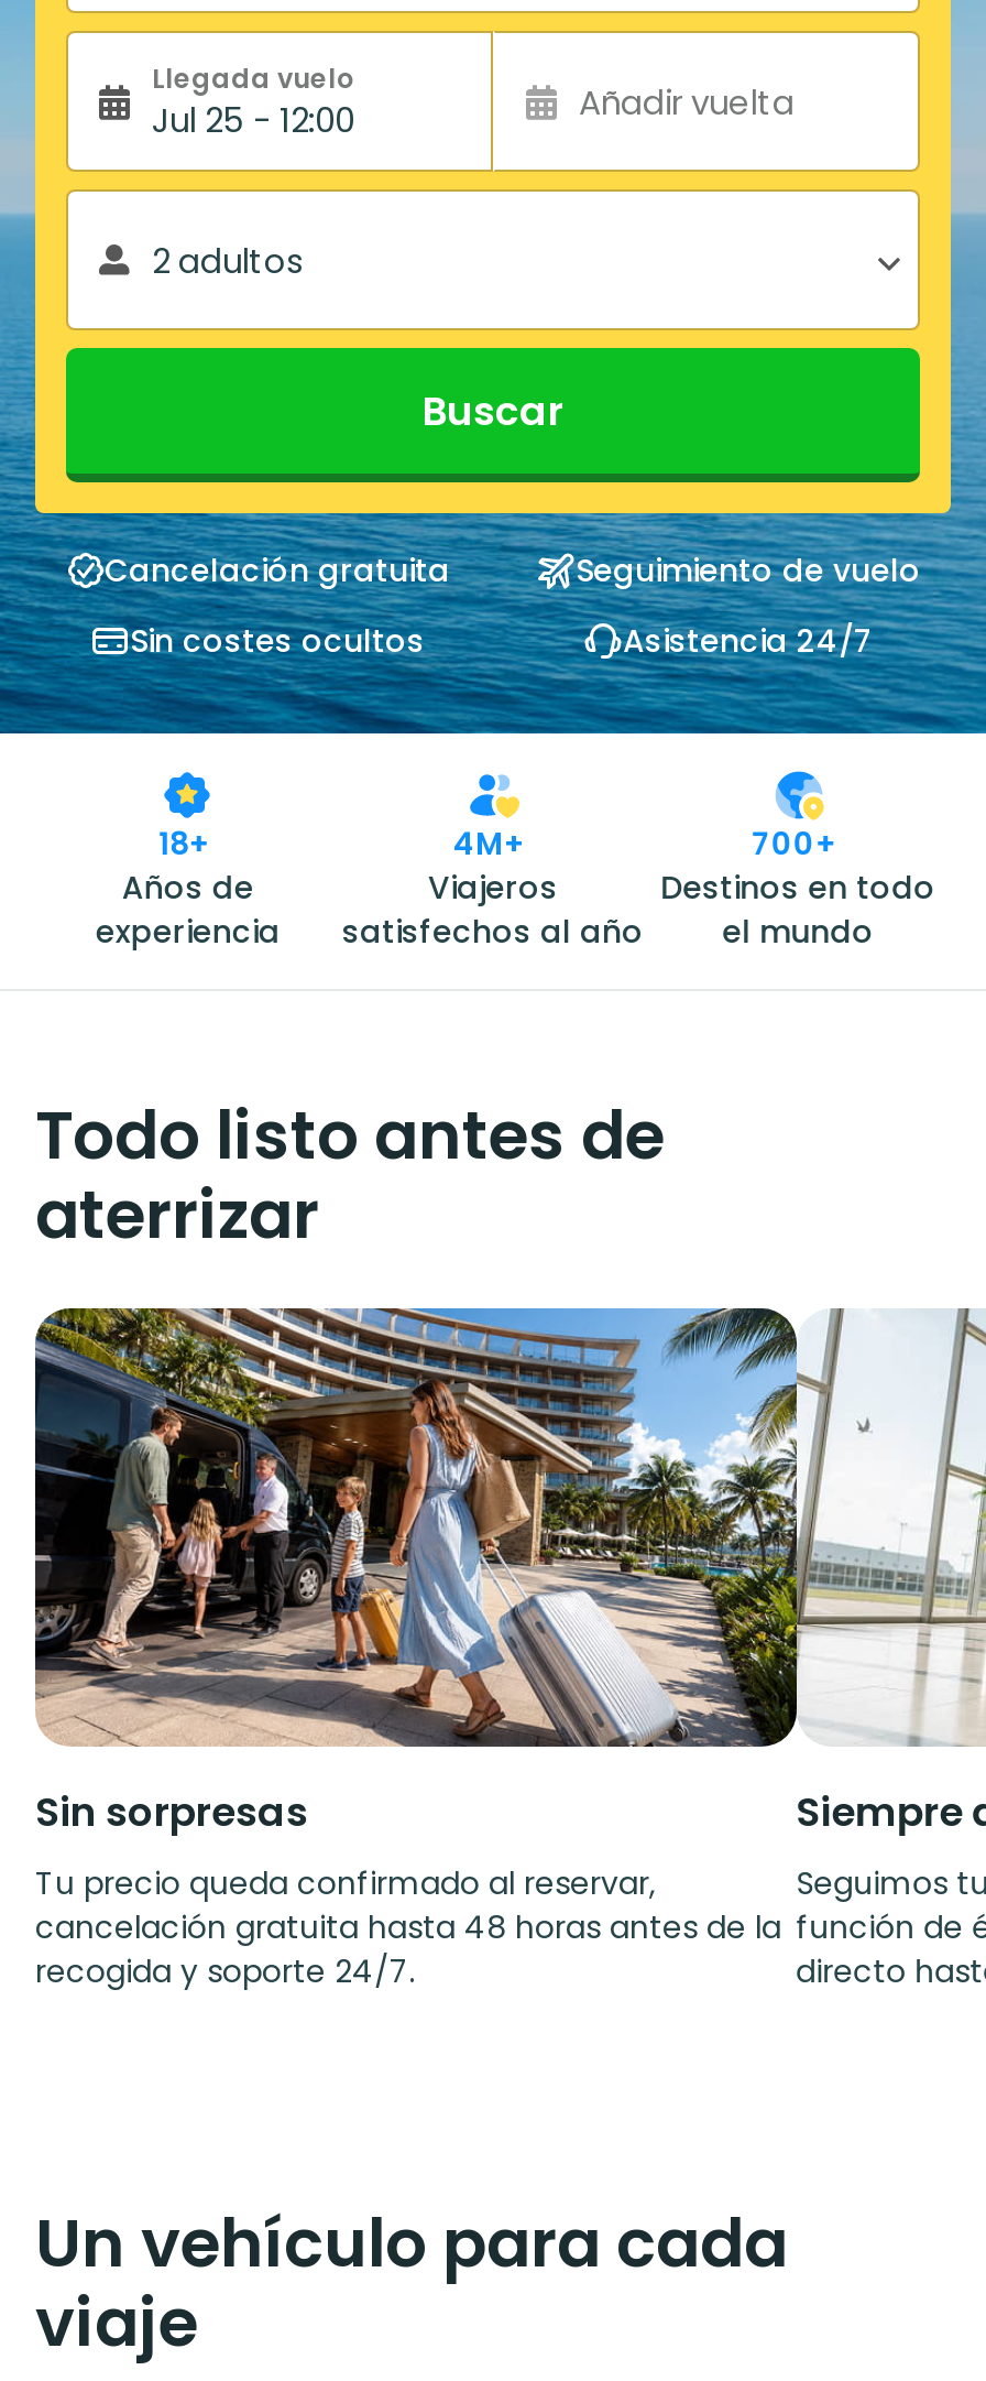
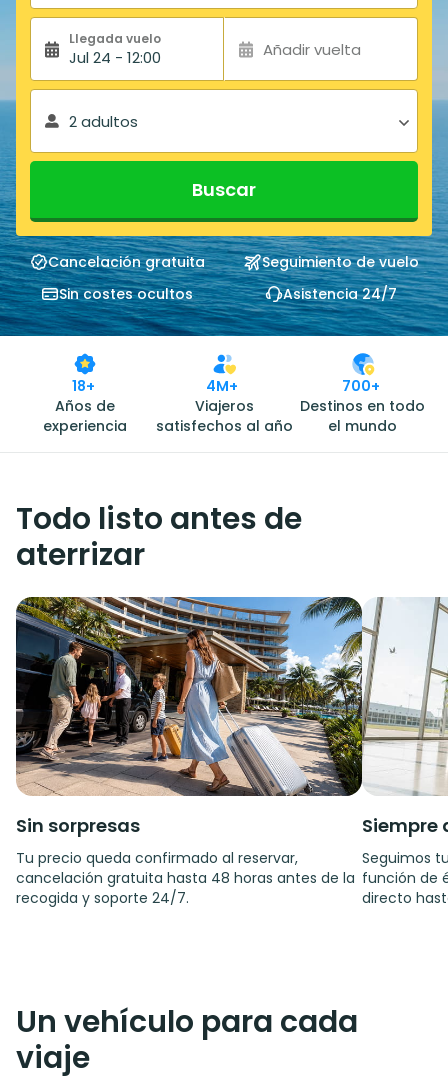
[152,97,354,143] Jul 25 - 12:00 -> [69,47,161,68] Jul 24 - 12:00

